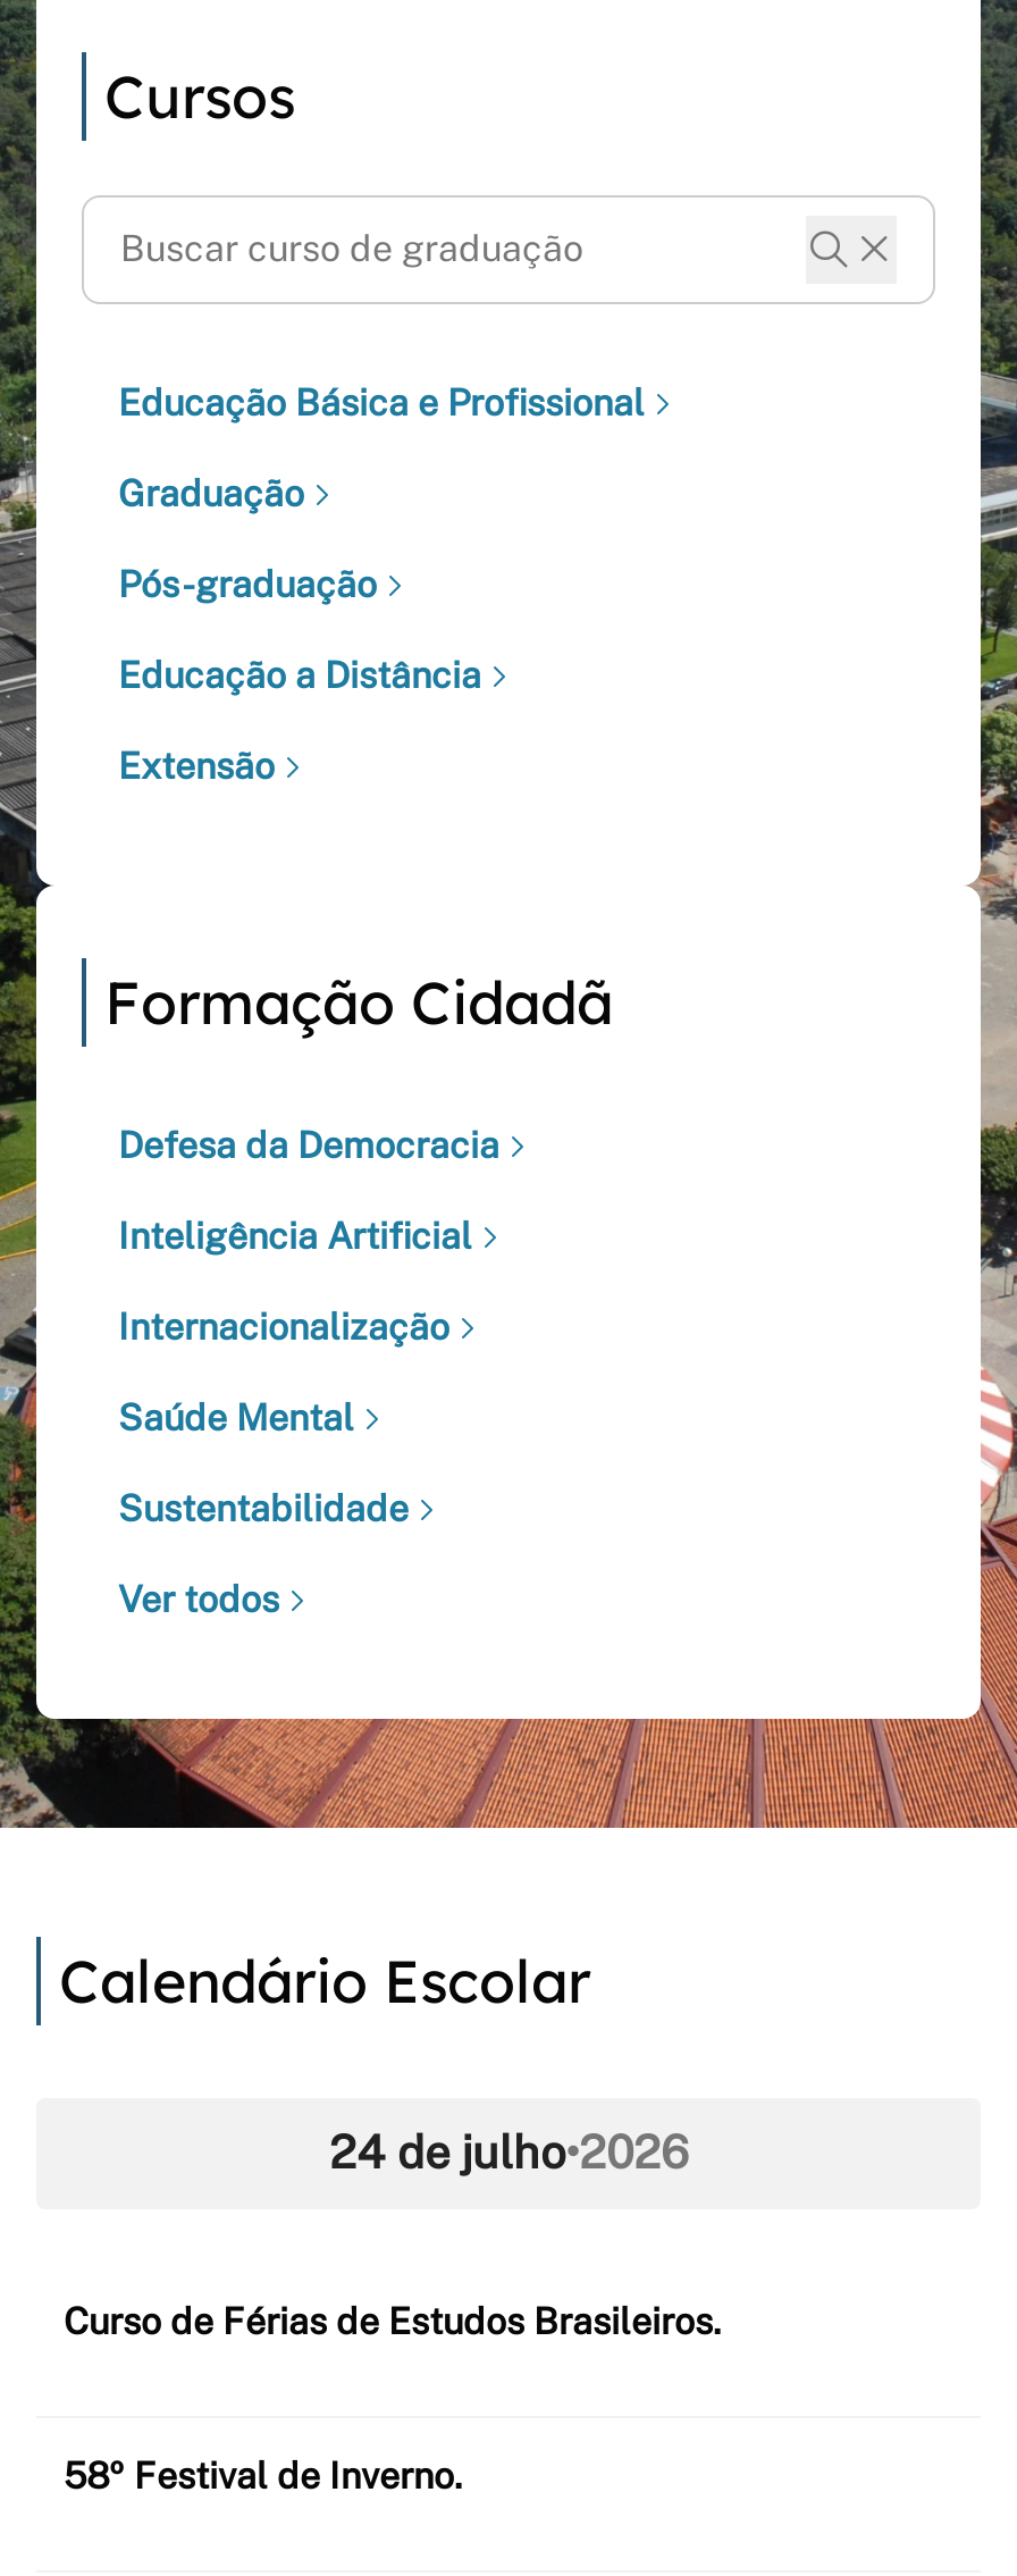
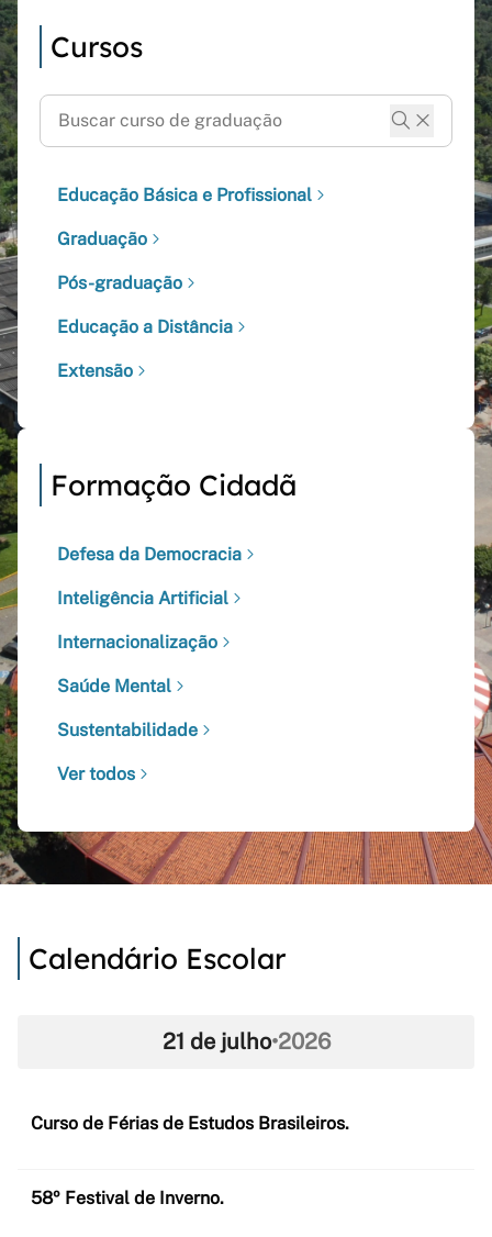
[329,2126,688,2180] 24 de julho•2026 -> [162,1028,330,1055] 21 de julho•2026

